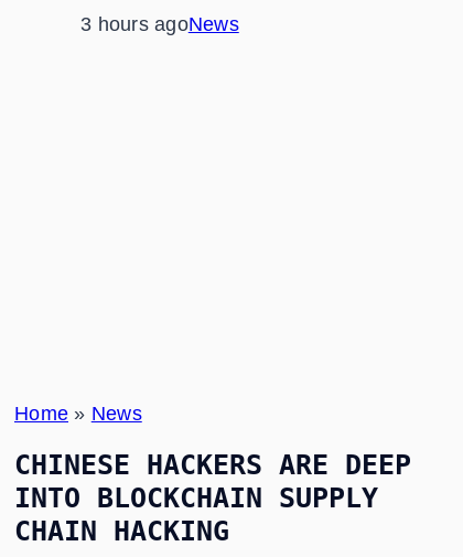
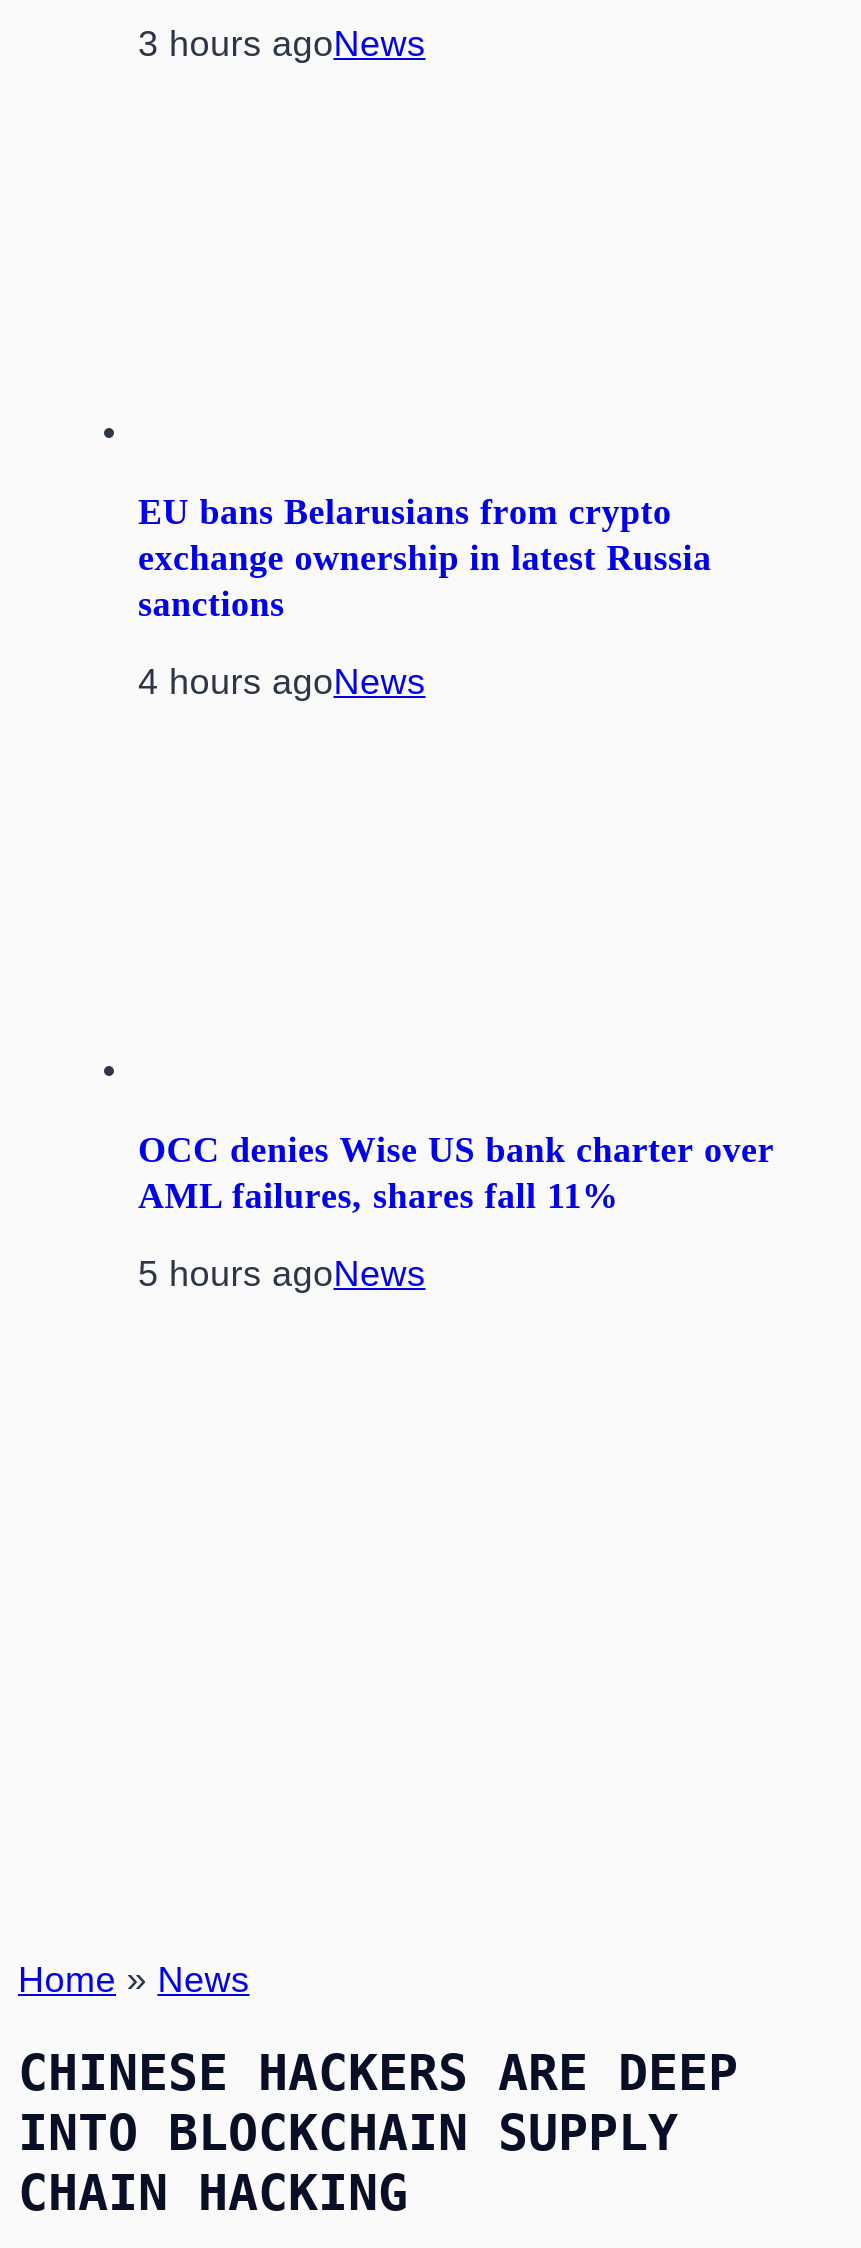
none -> [138,492,712,702] EU bans Belarusians from crypto | exchange ownership in latest Russia | sanctions | 4 hours agoNews
none -> [138,1130,774,1294] OCC denies Wise US bank charter over | AML failures, shares fall 11% | 5 hours agoNews

